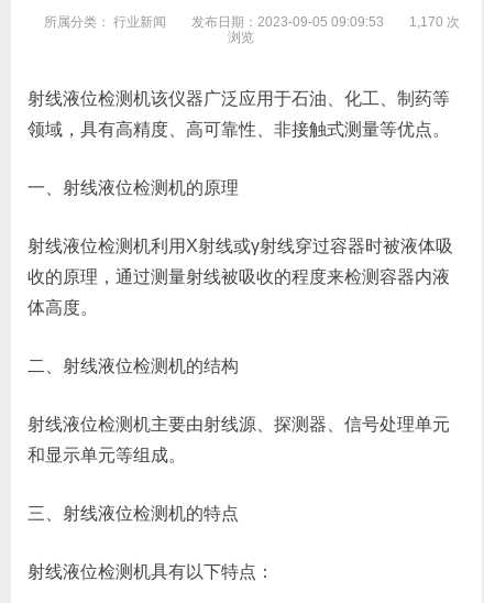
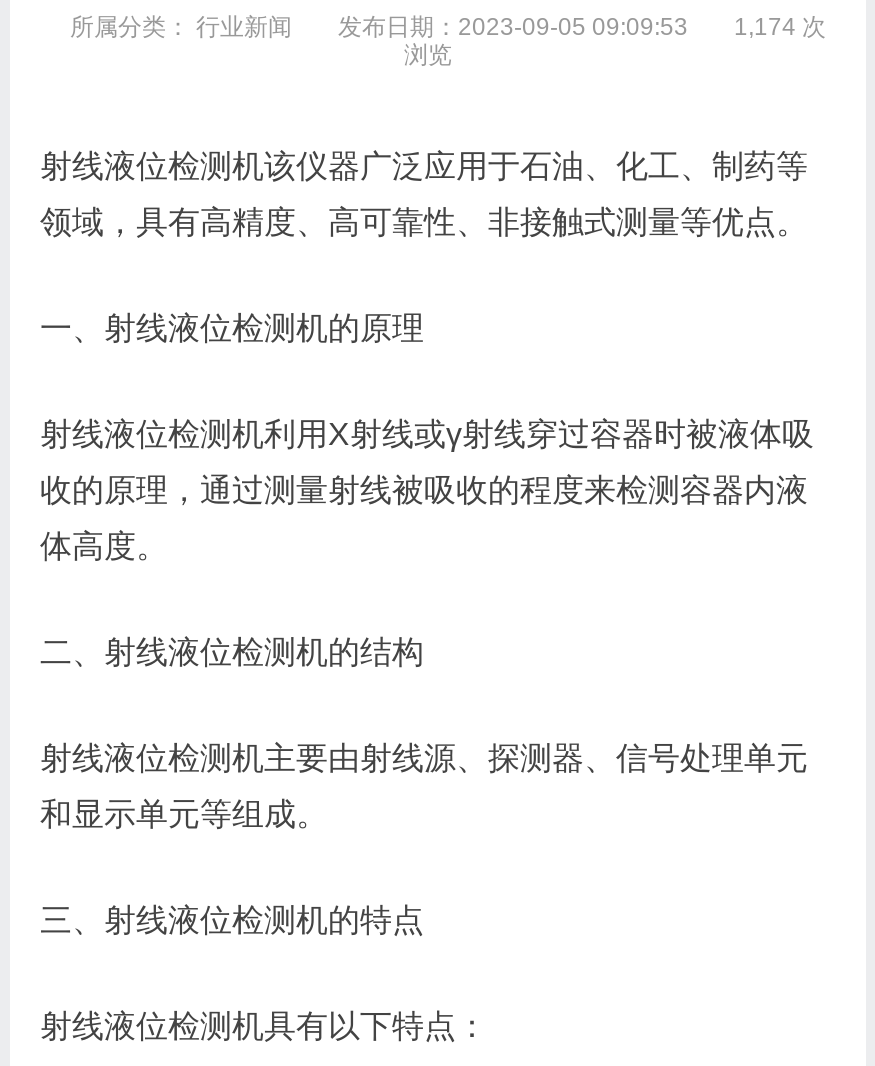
[44,14,460,30] 所属分类： 行业新闻 发布日期：2023-09-05 09:09:53 1,170 次 -> [70,13,826,41] 所属分类： 行业新闻 发布日期：2023-09-05 09:09:53 1,174 次

